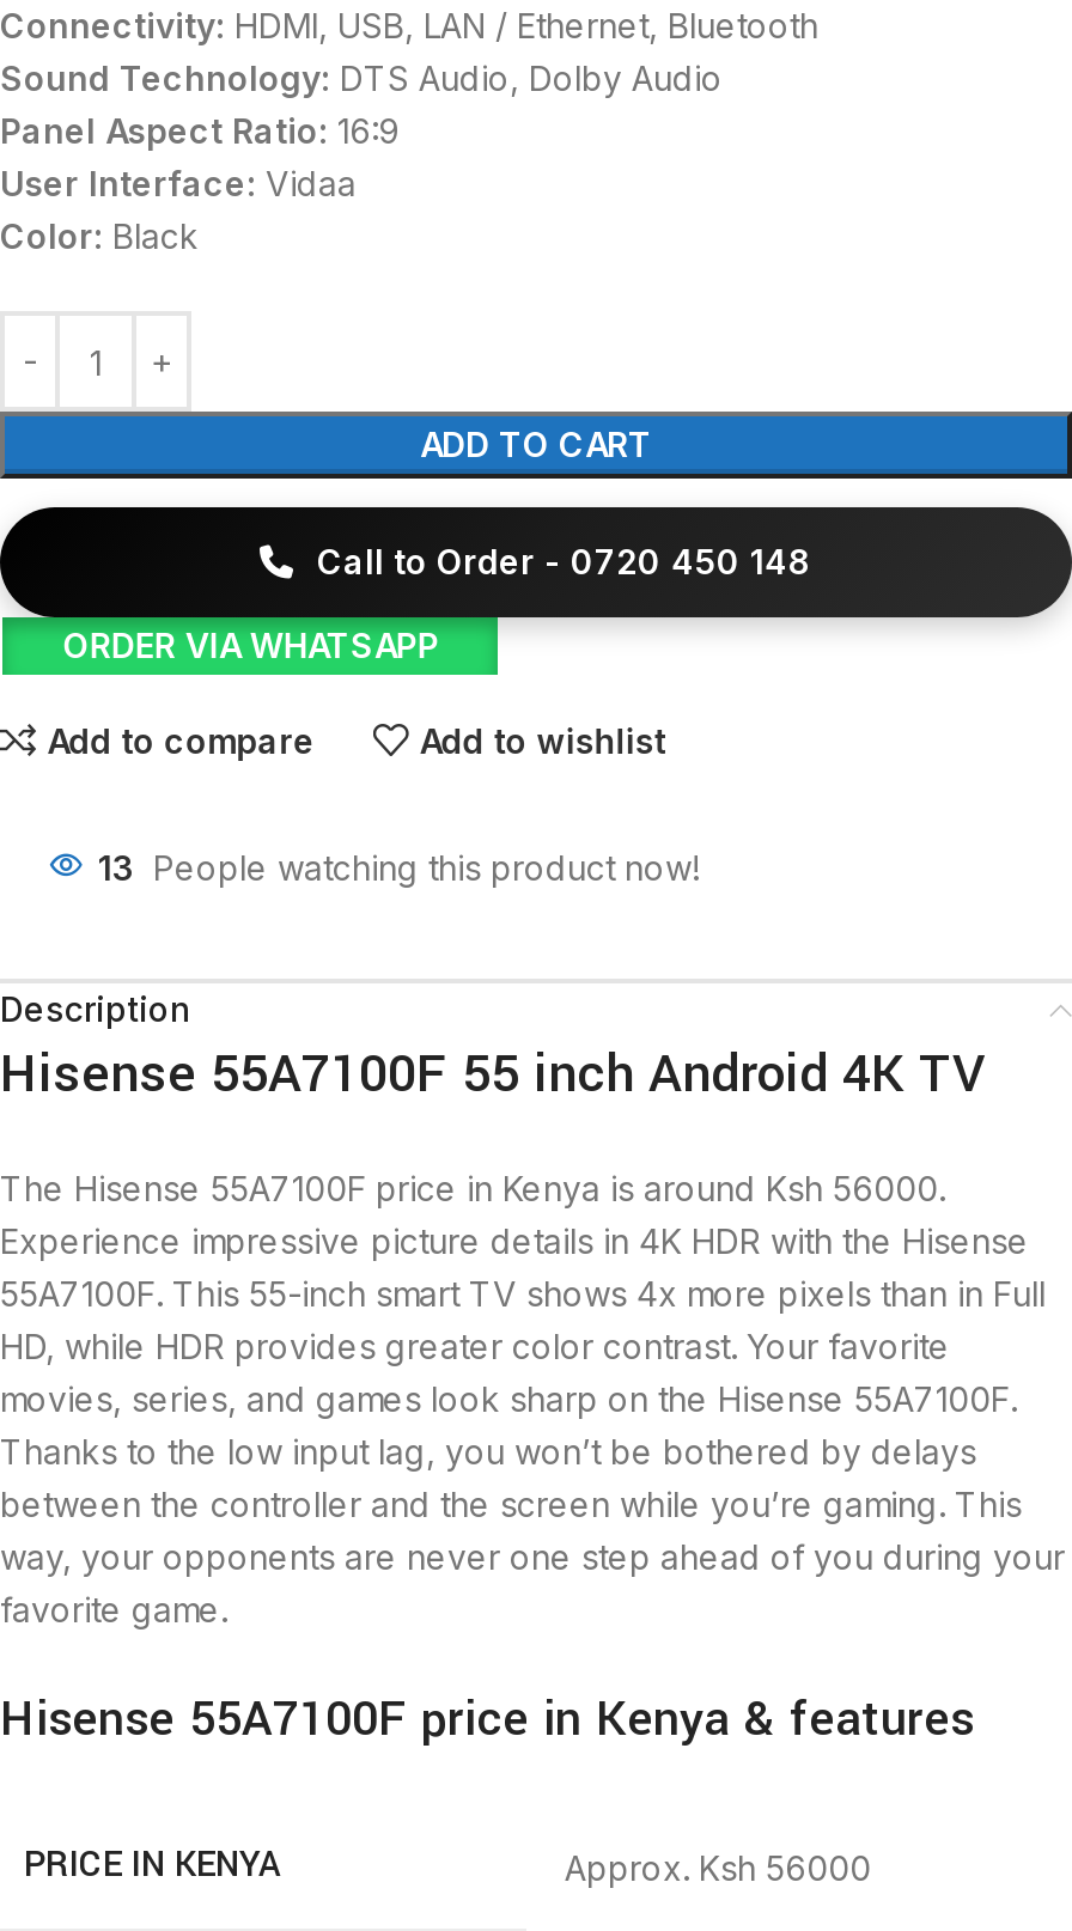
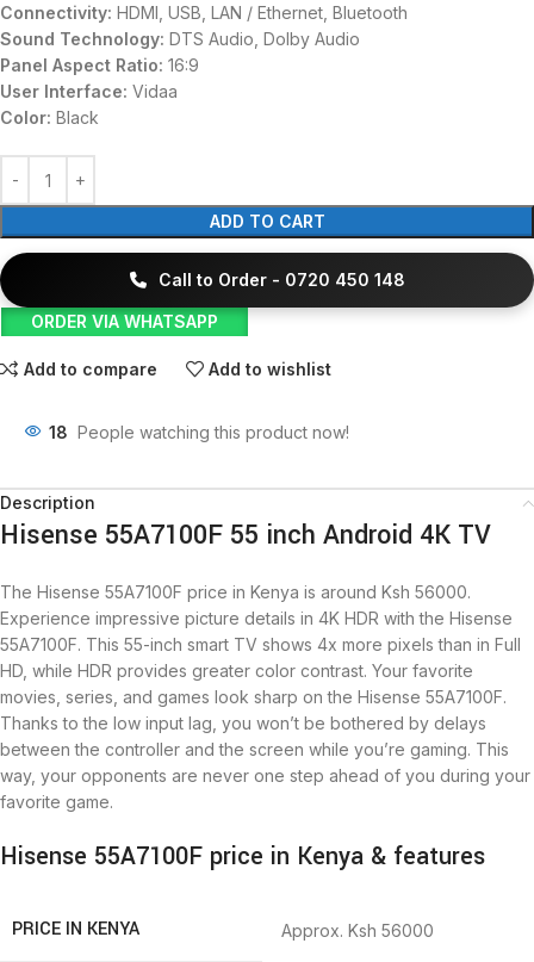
[98,848,699,888] 13 People watching this product now! -> [49,422,349,443] 18 People watching this product now!

